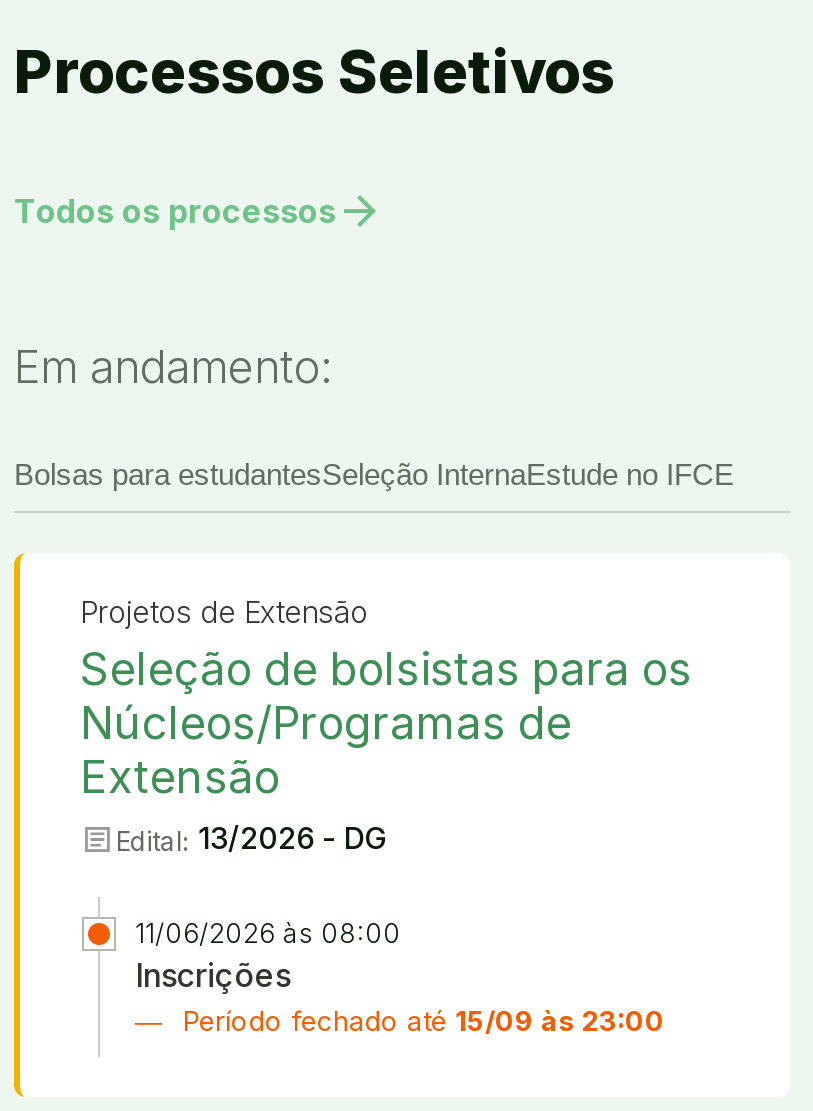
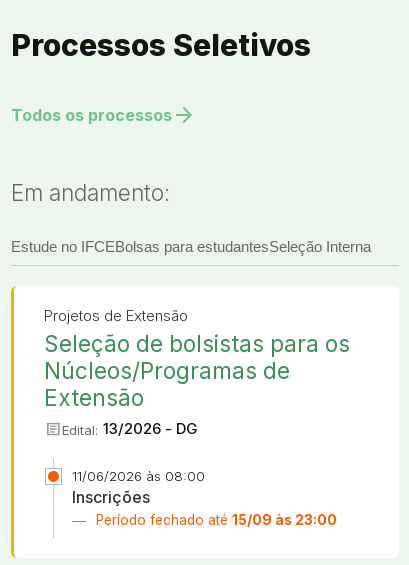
[14,458,734,492] Bolsas para estudantesSeleção InternaEstude no IFCE -> [11,238,371,255] Estude no IFCEBolsas para estudantesSeleção Interna

